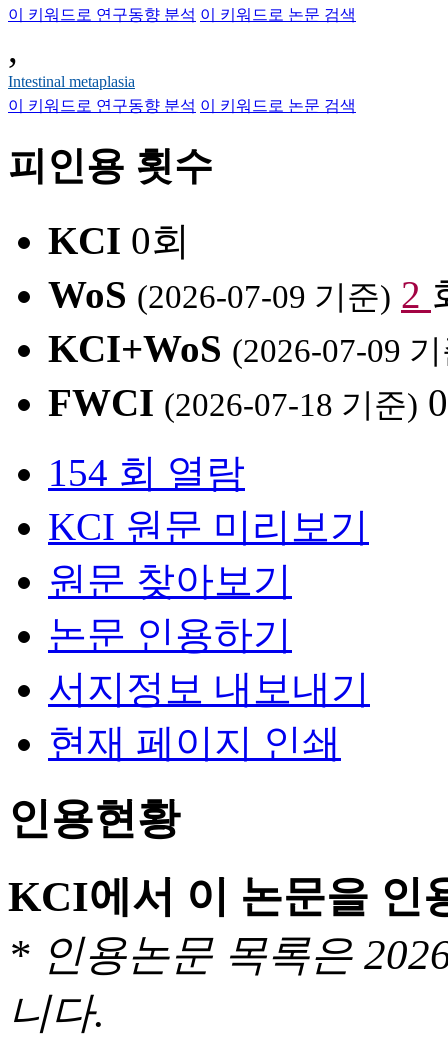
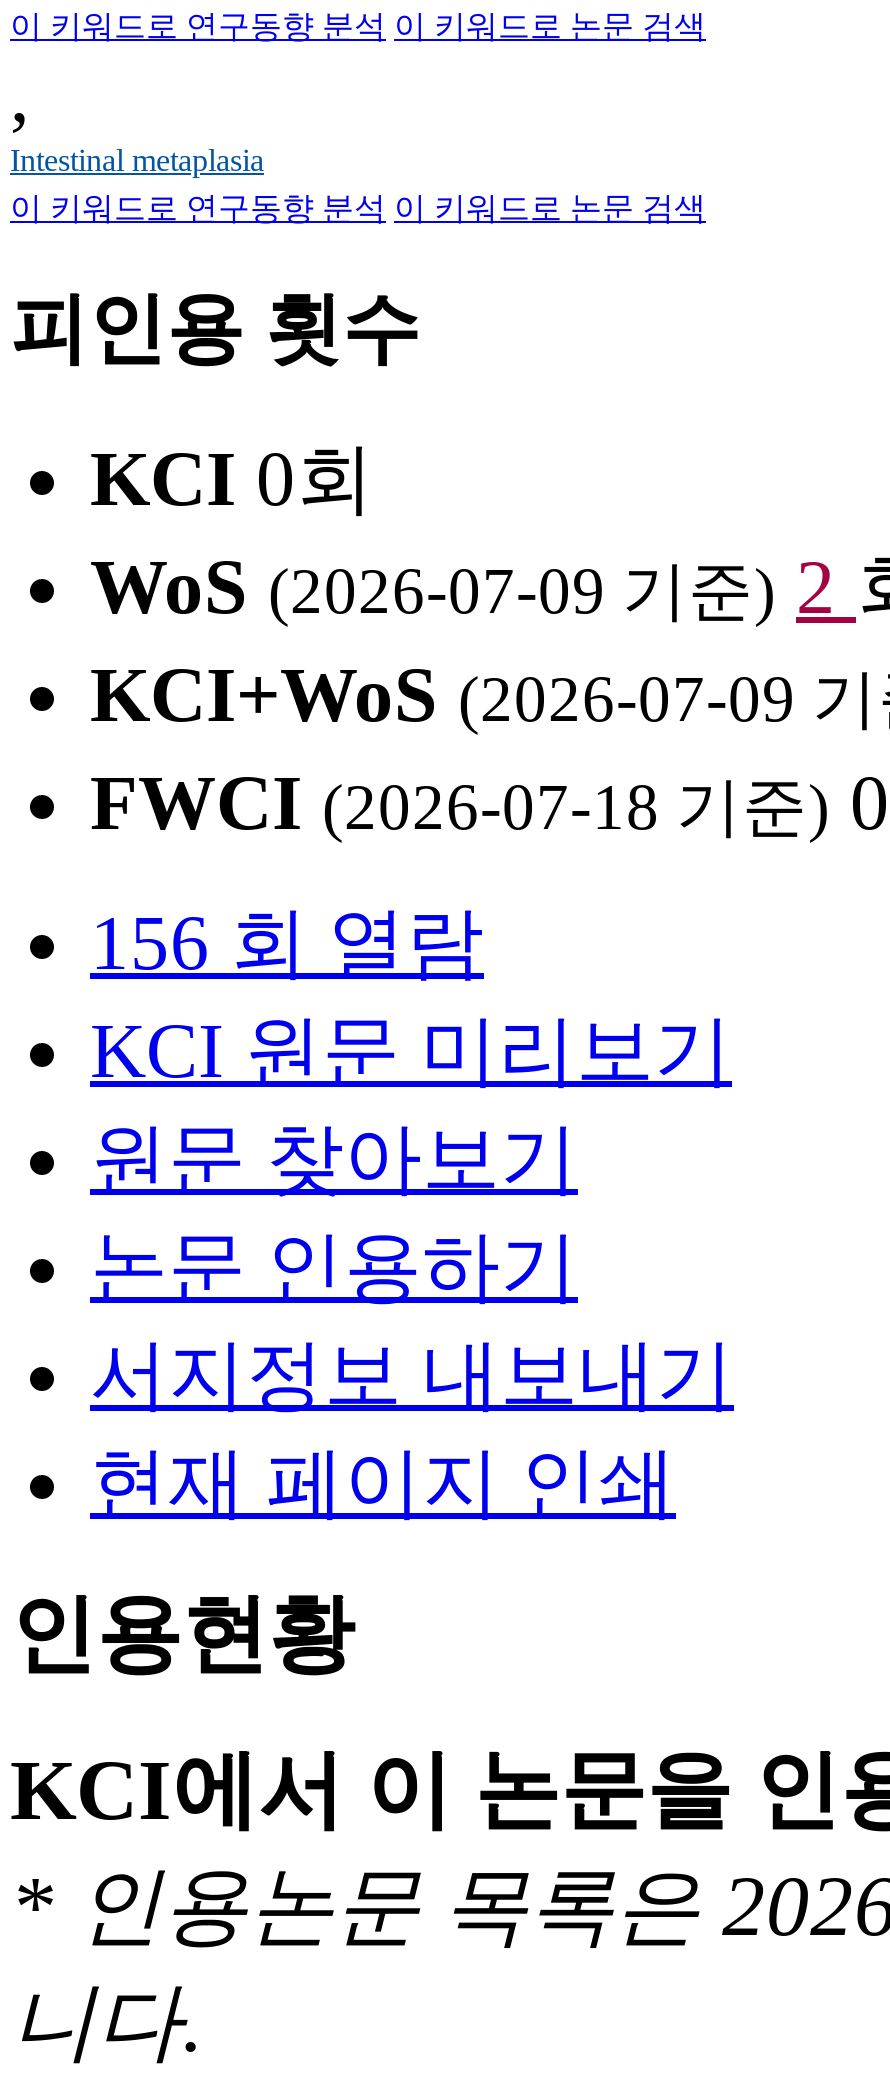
[48,451,245,494] 154 회 열람 -> [90,900,484,986] 156 회 열람

